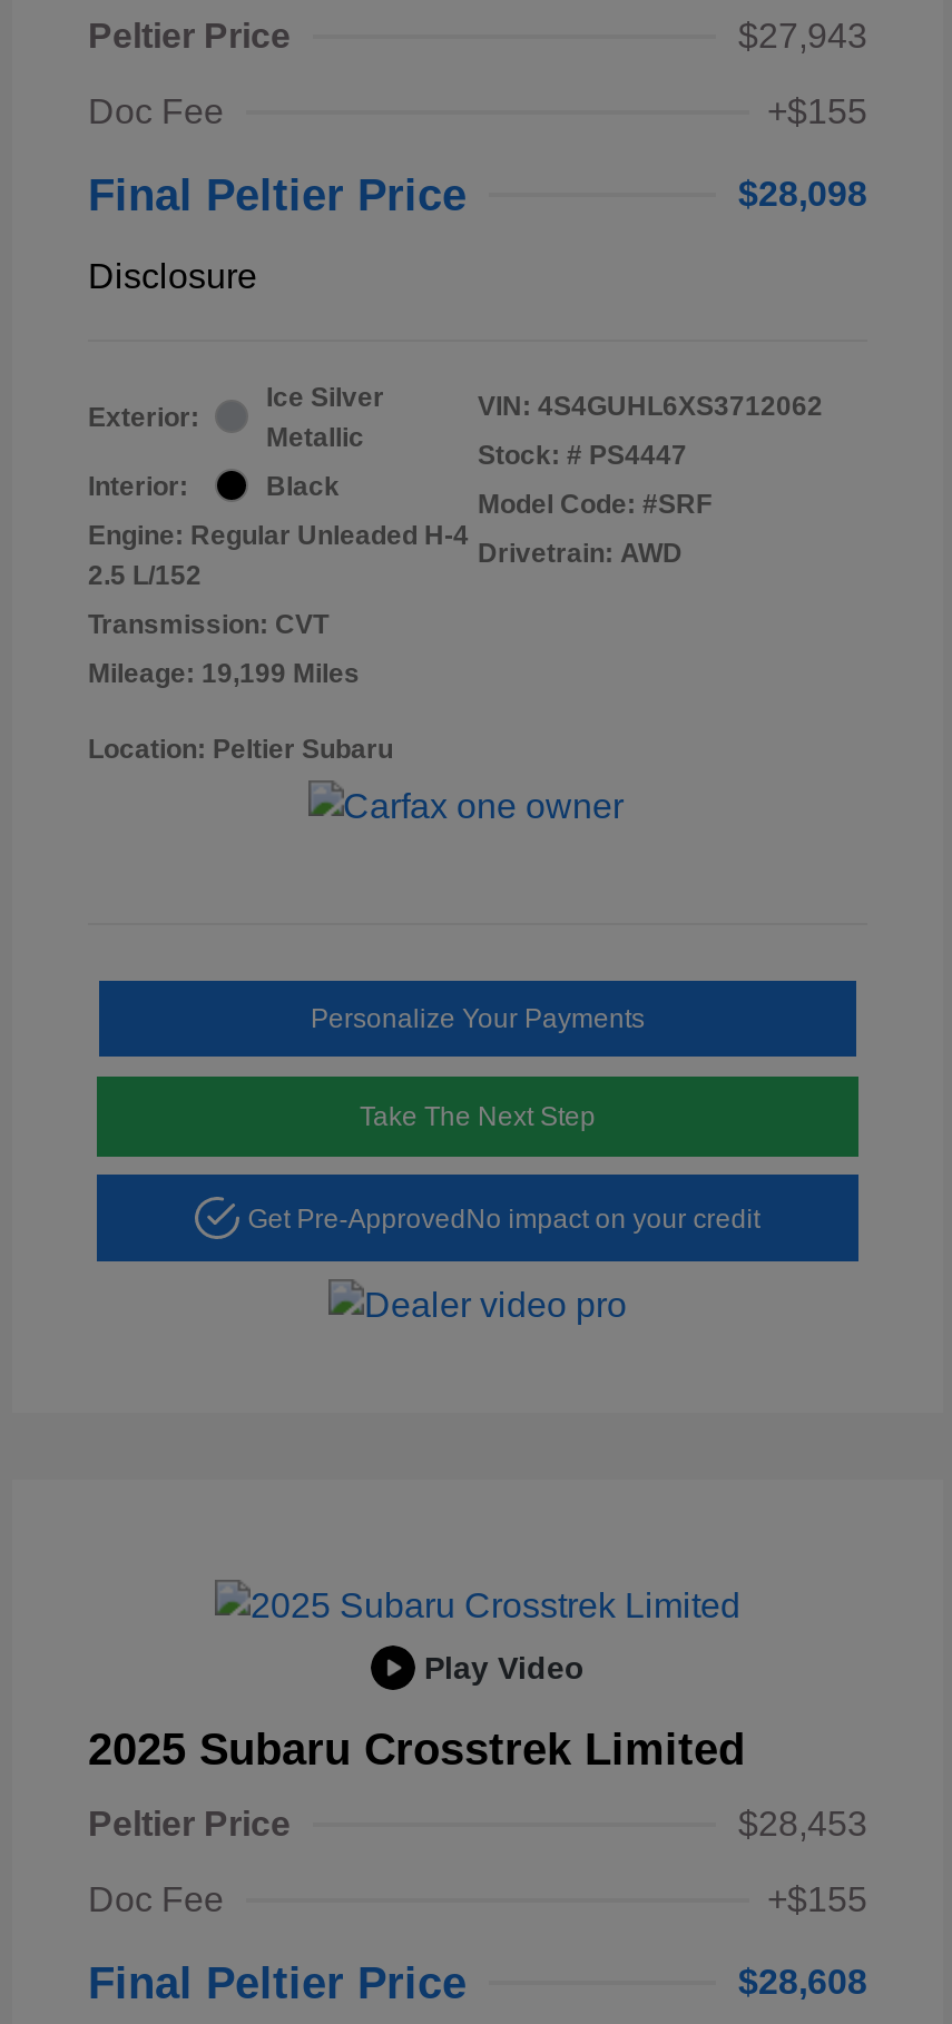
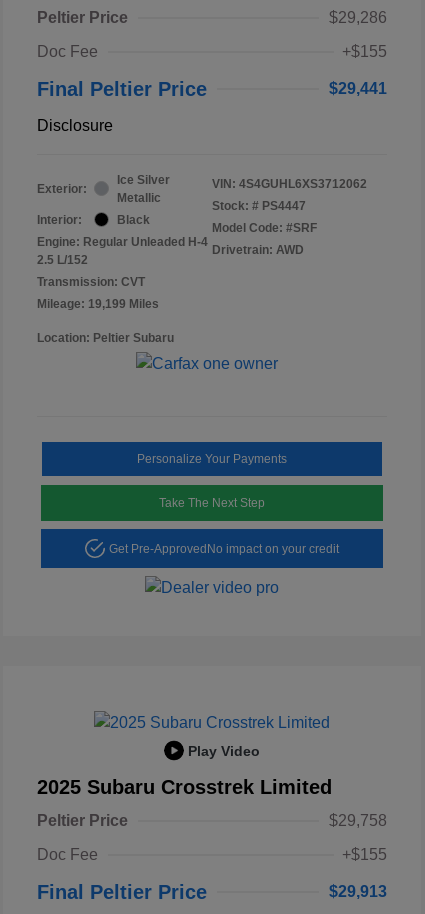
[738,16,867,54] $27,943 -> [329,9,387,26] $29,286
[738,175,867,212] $28,098 -> [329,80,387,97] $29,441
[738,1805,867,1843] $28,453 -> [329,812,387,829] $29,758
[738,1963,867,2001] $28,608 -> [329,883,387,900] $29,913

